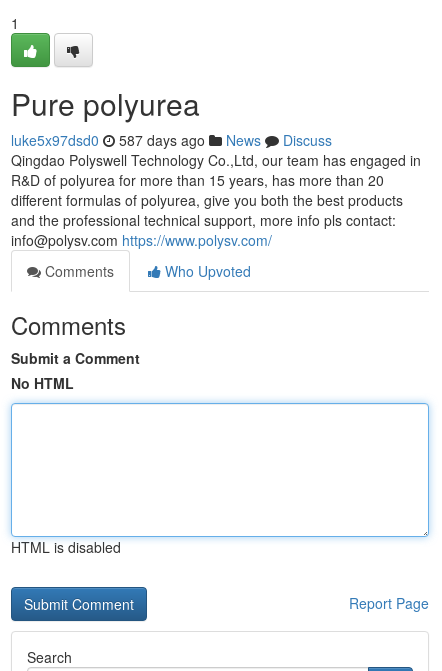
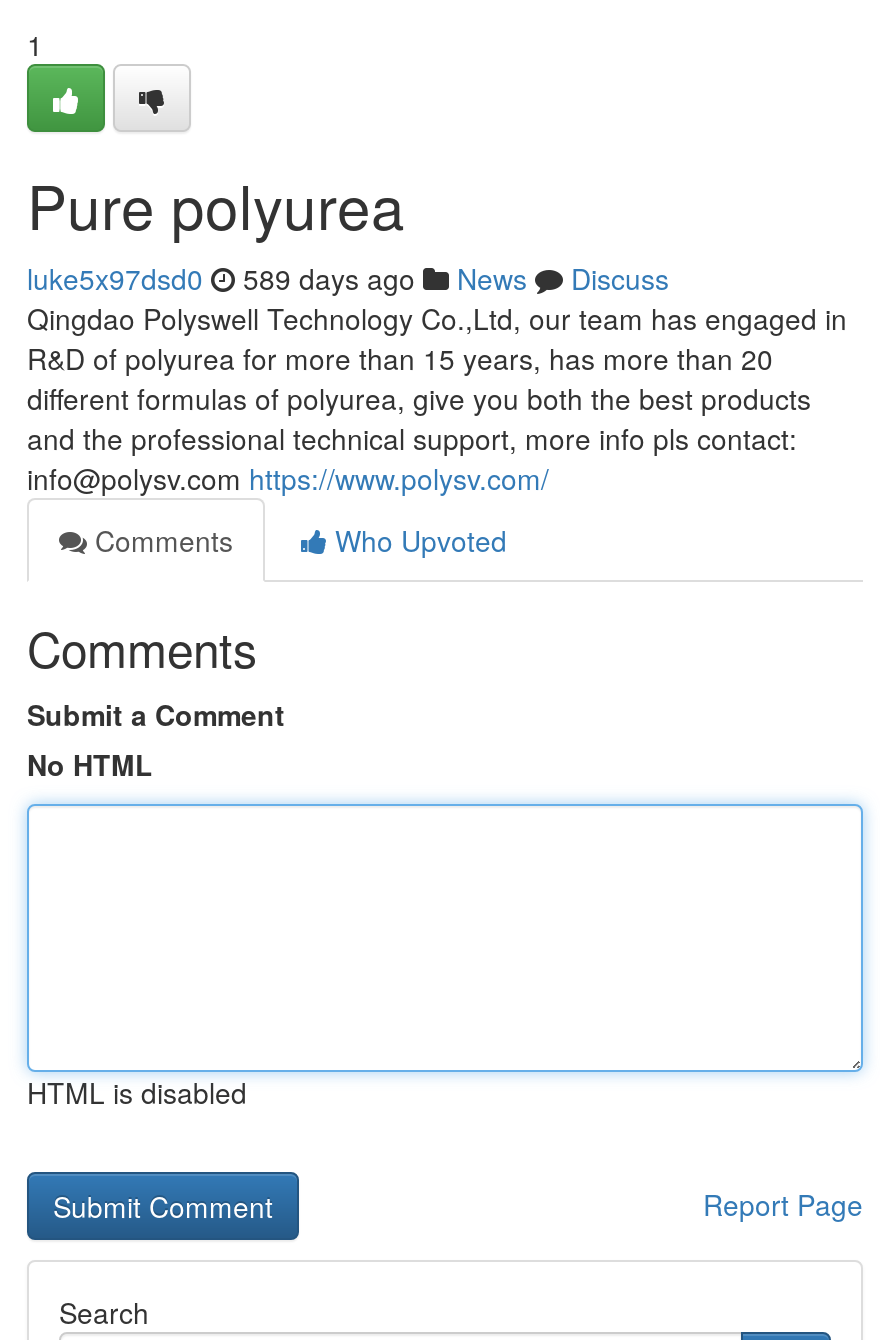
[11,130,332,150] luke5x97dsd0 587 days ago News Discuss -> [27,258,669,298] luke5x97dsd0 589 days ago News Discuss

